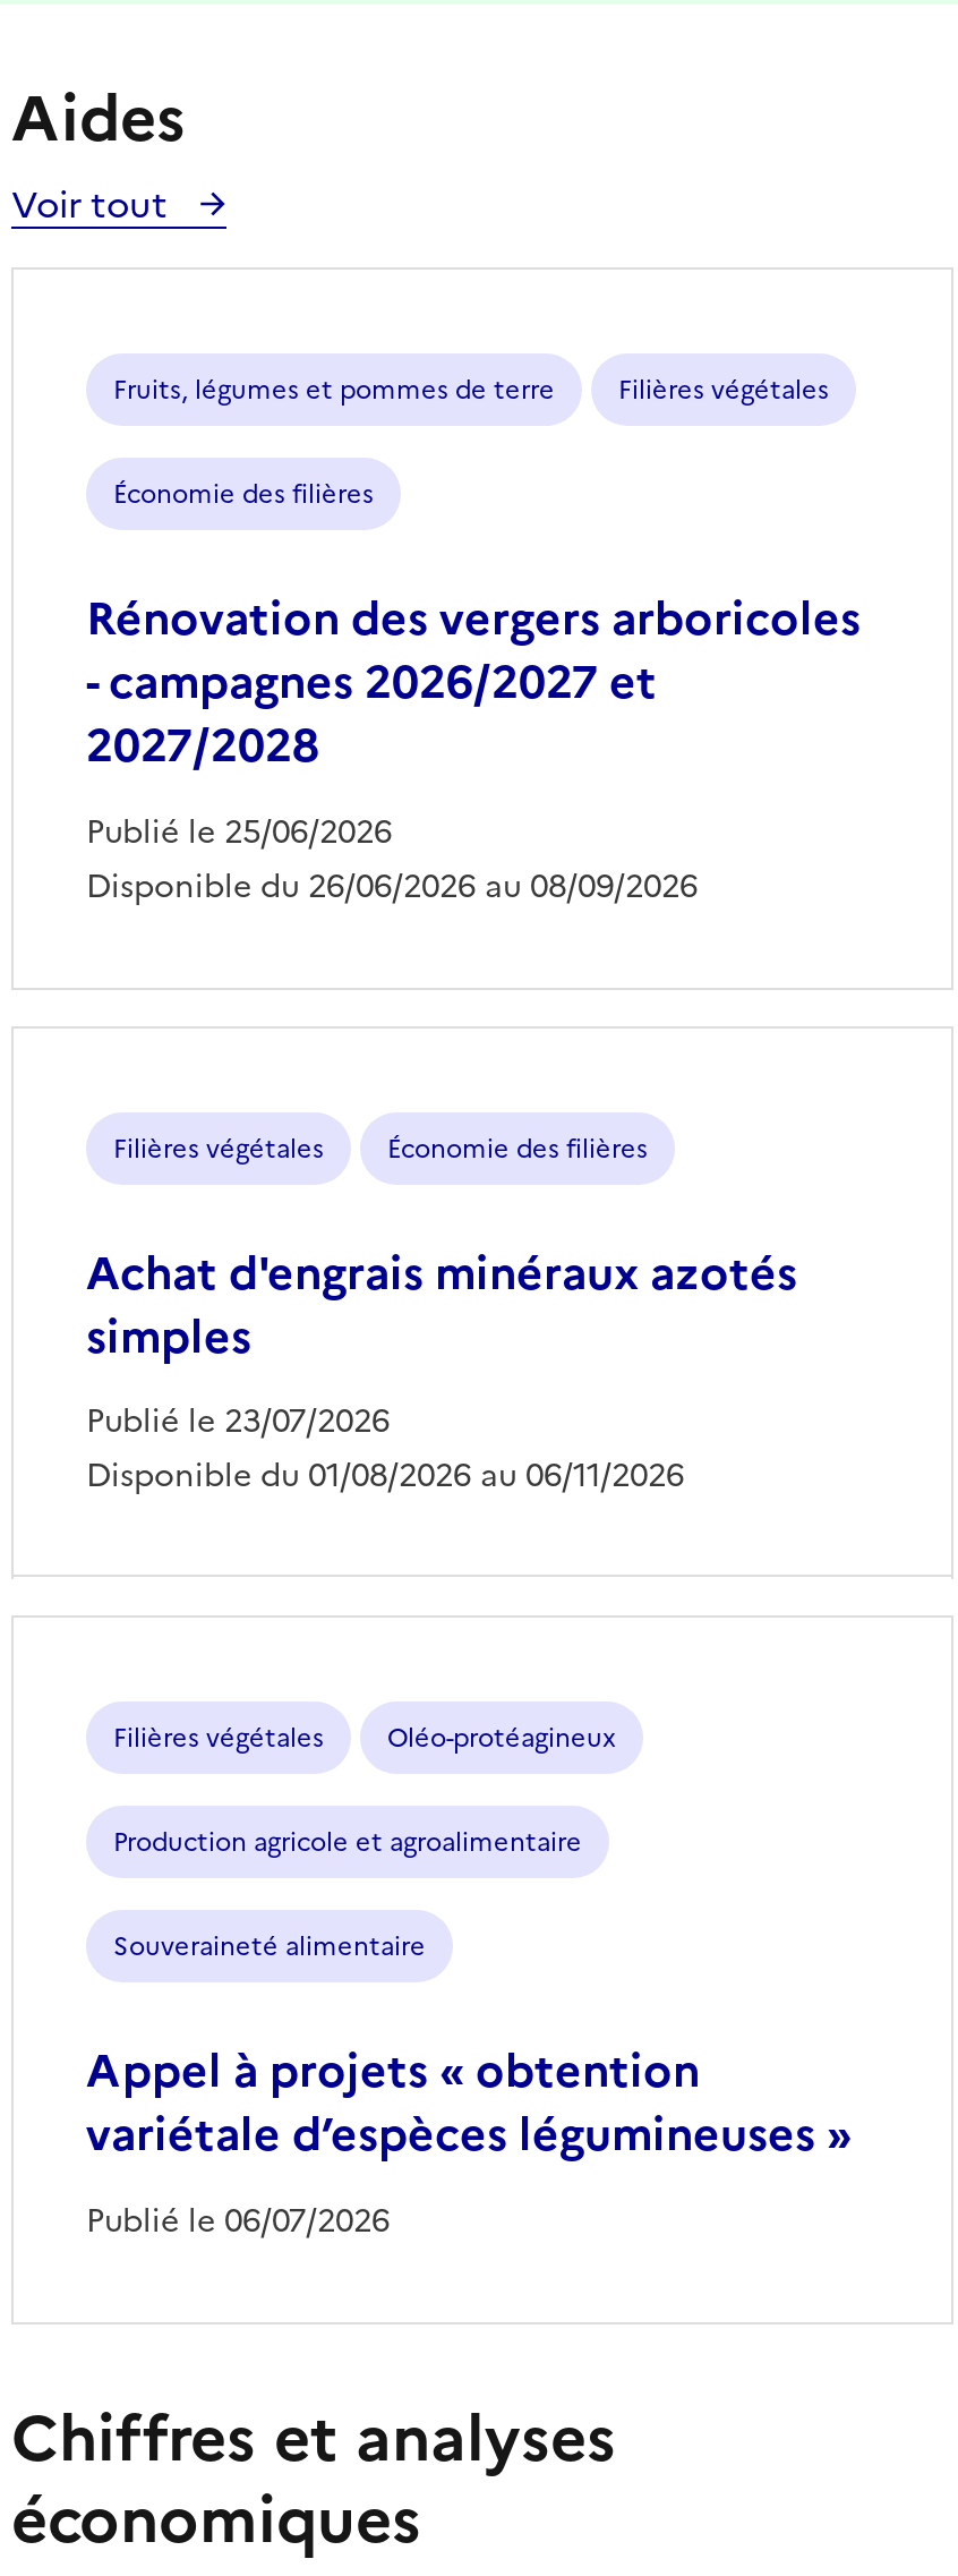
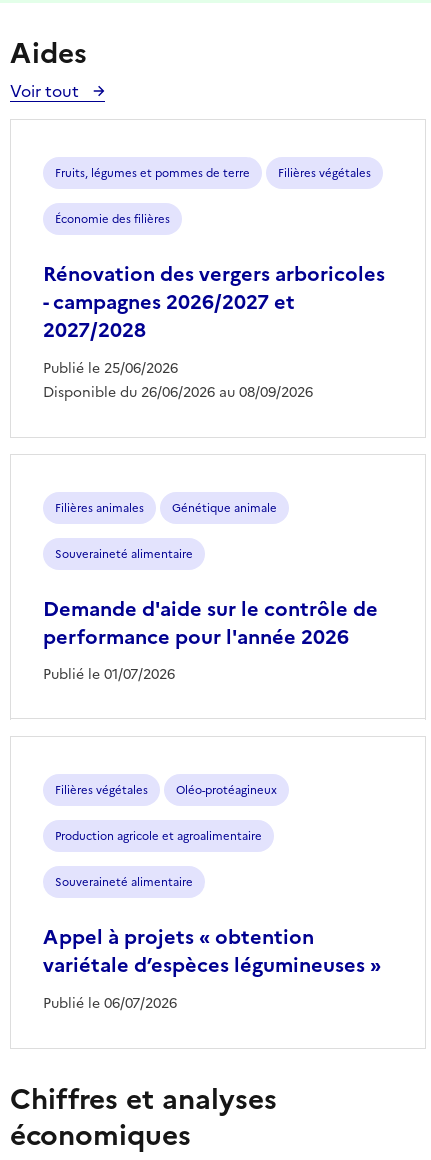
[86,1130,797,1501] Filières végétales | Économie des filières | Achat d'engrais minéraux azotés | simples | Publié le 23/07/2026 | Disponible du 01/08/2026 au 06/11/2026 -> [43,500,378,685] Filières animales | Génétique animale | Souveraineté alimentaire | Demande d'aide sur le contrôle de | performance pour l'année 2026 | Publié le 01/07/2026

